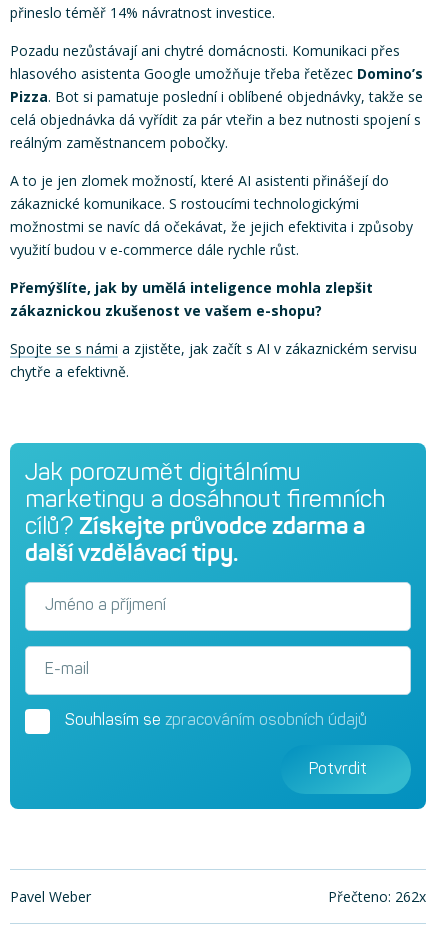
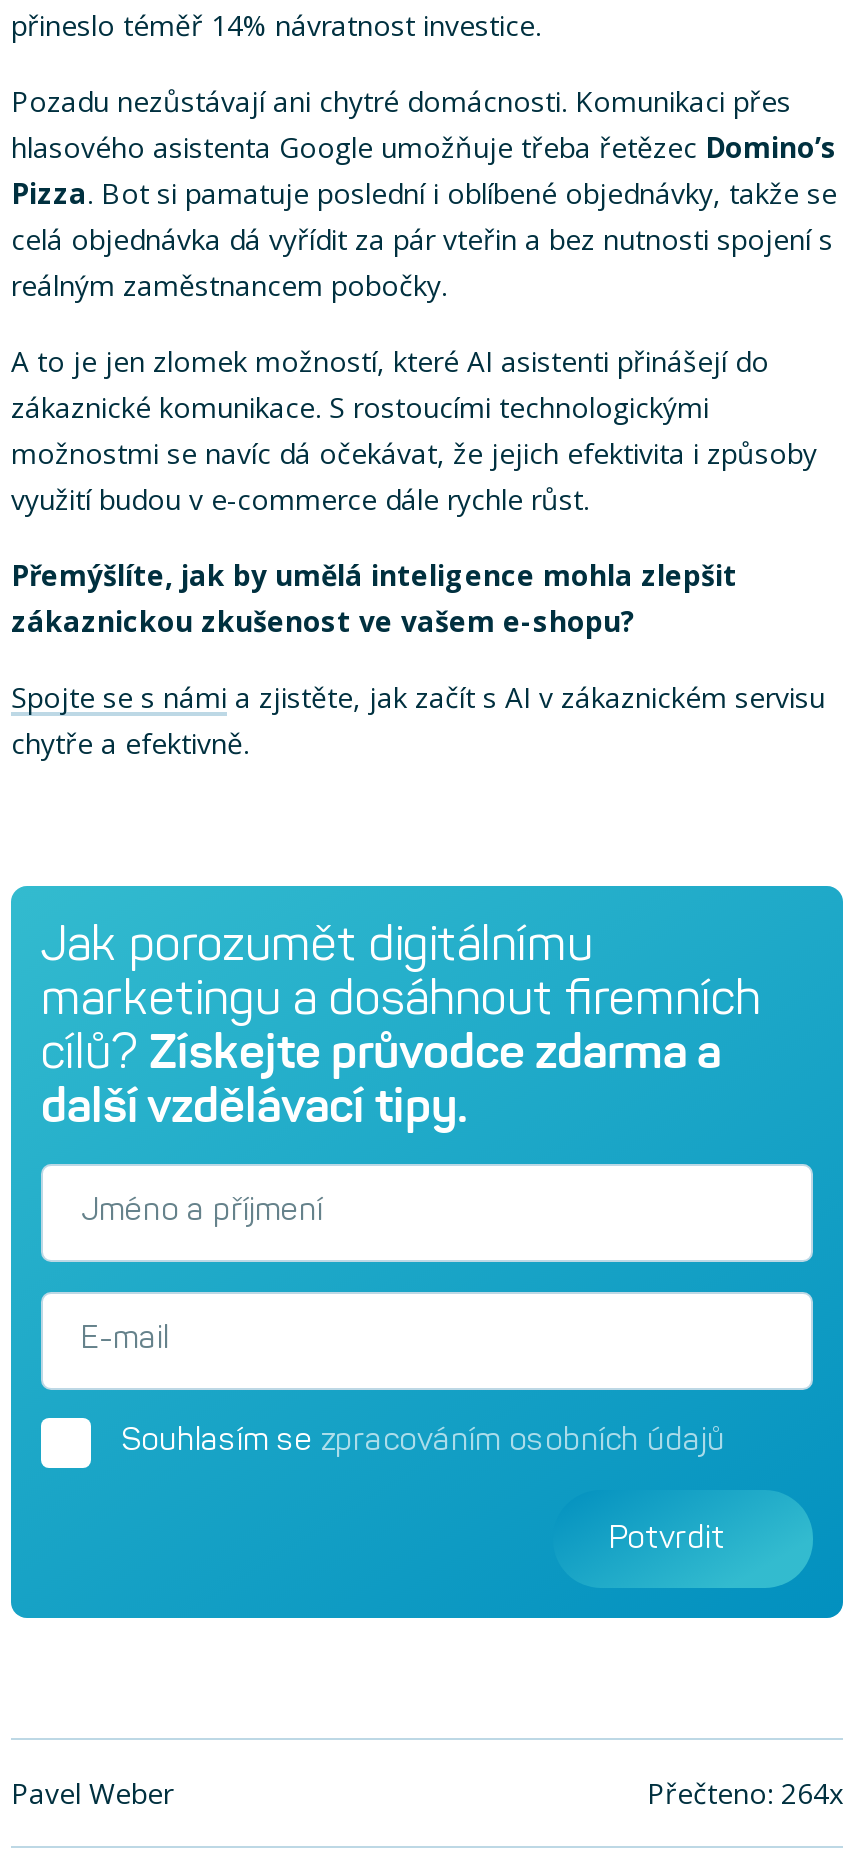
[328,887,426,906] Přečteno: 262x -> [647,1773,843,1811] Přečteno: 264x

